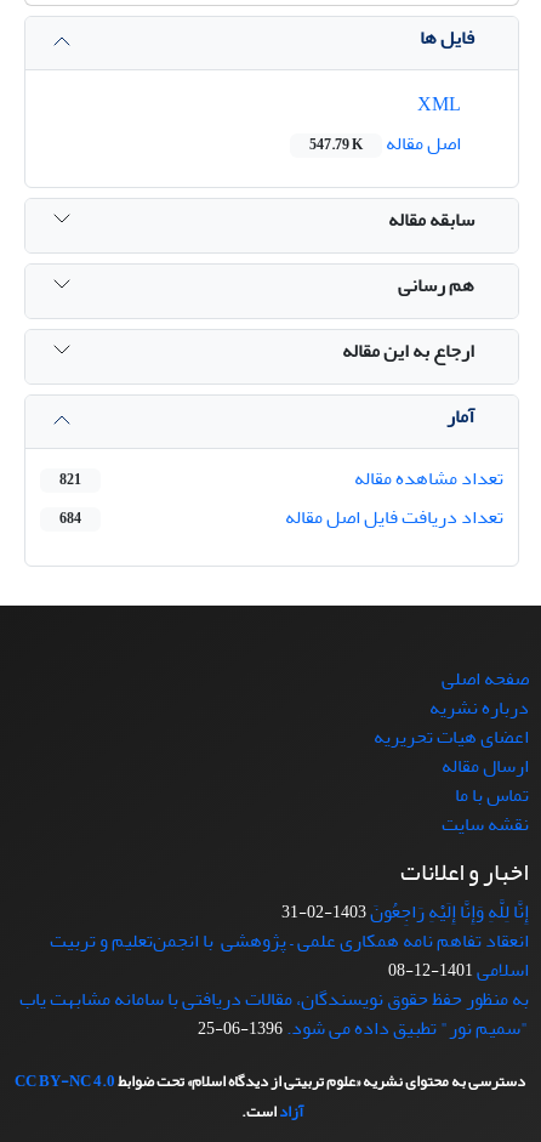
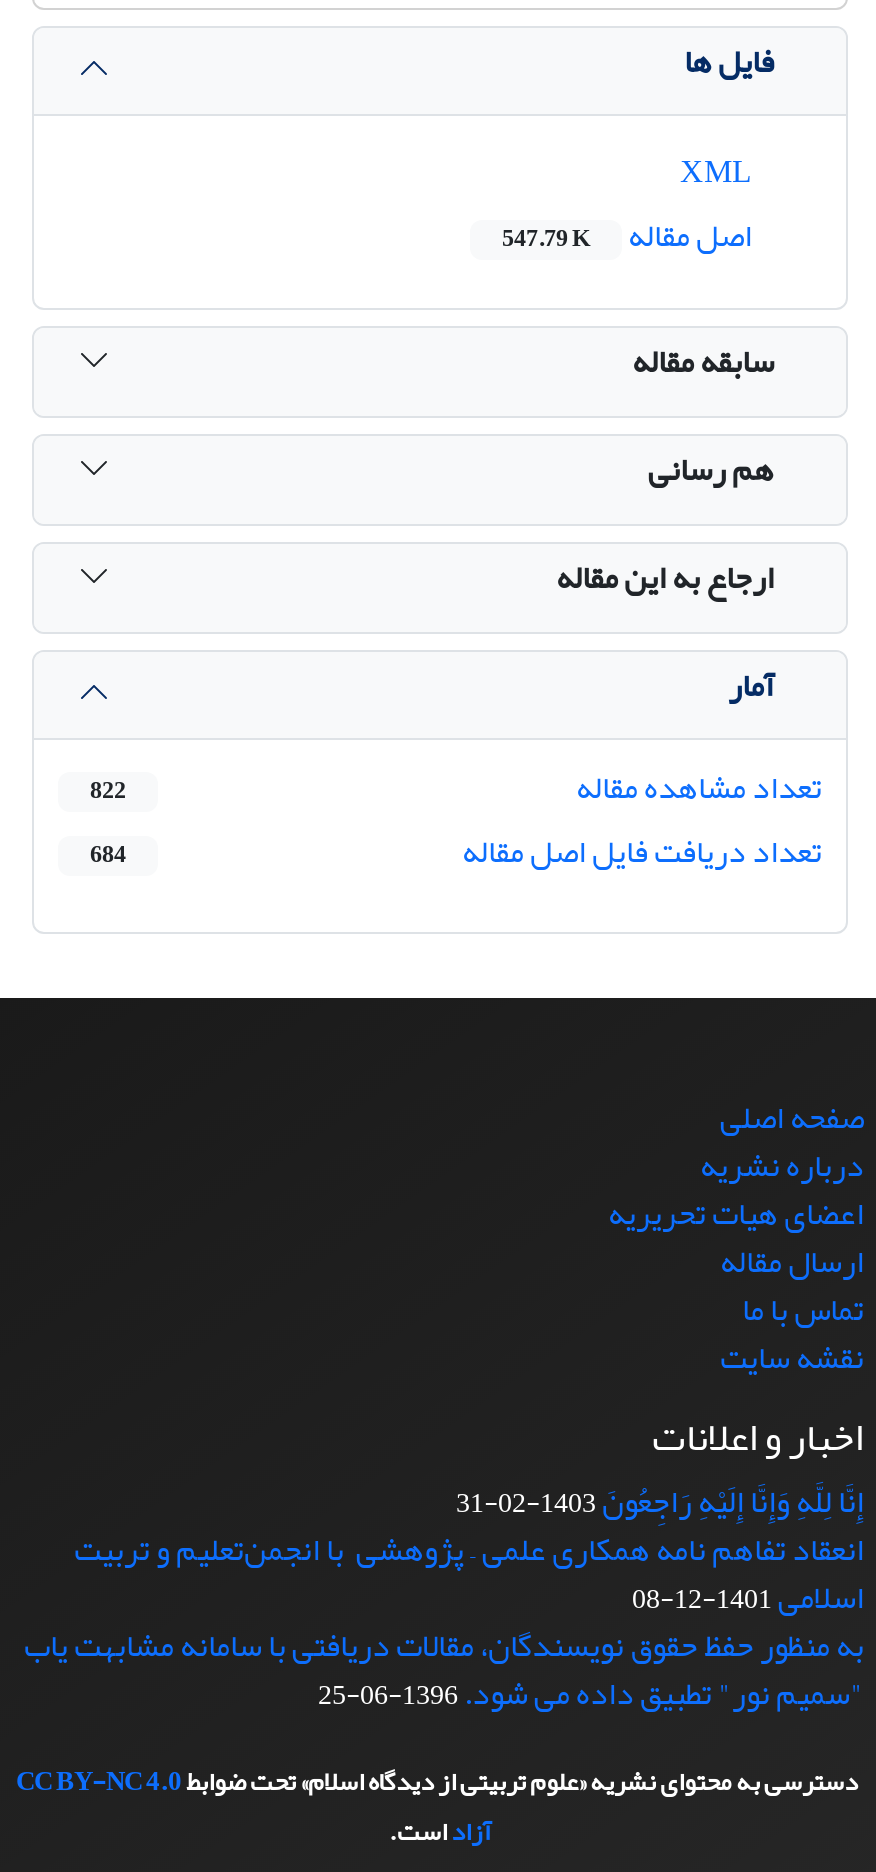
[59,466,81,494] 821 -> [90,768,126,814] 822

